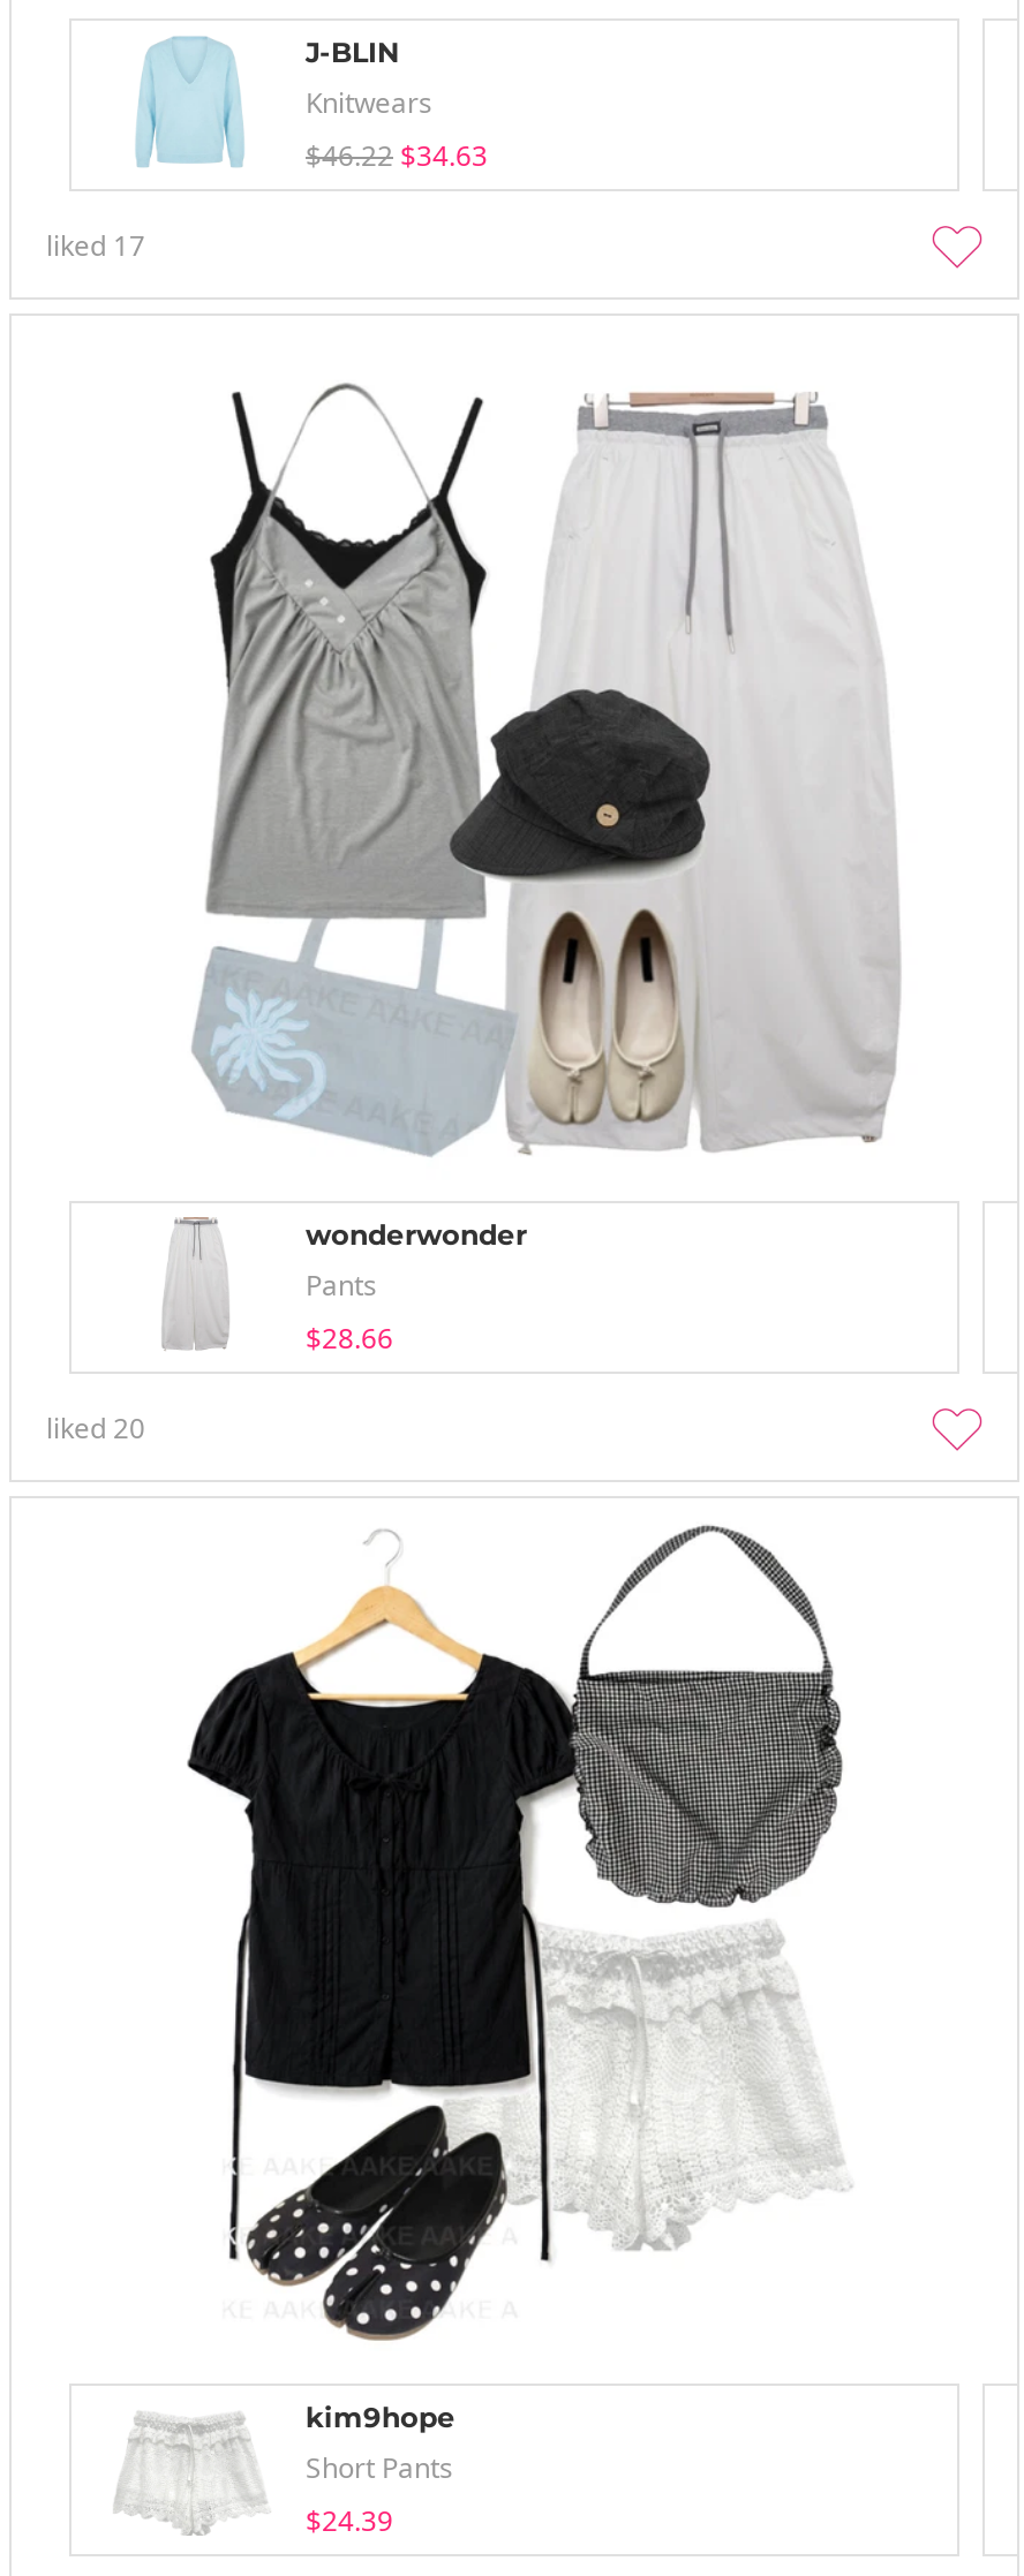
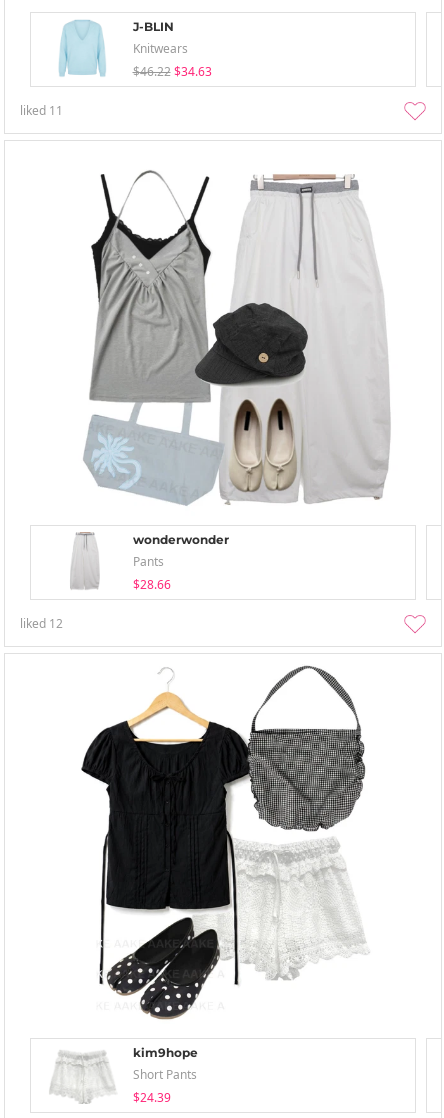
[46,226,145,265] liked 17 -> [20,102,63,119] liked 11
[46,1408,145,1448] liked 20 -> [20,615,63,632] liked 12

